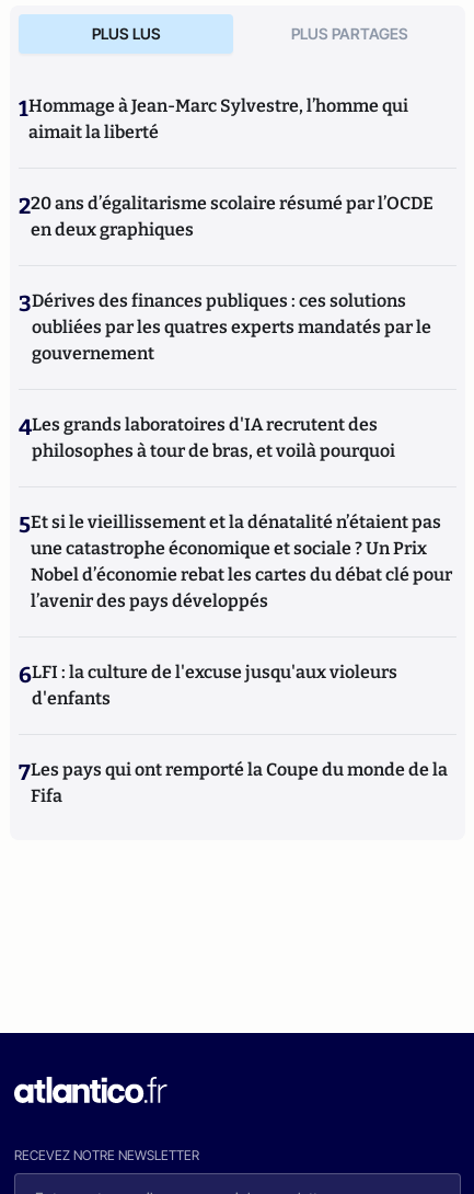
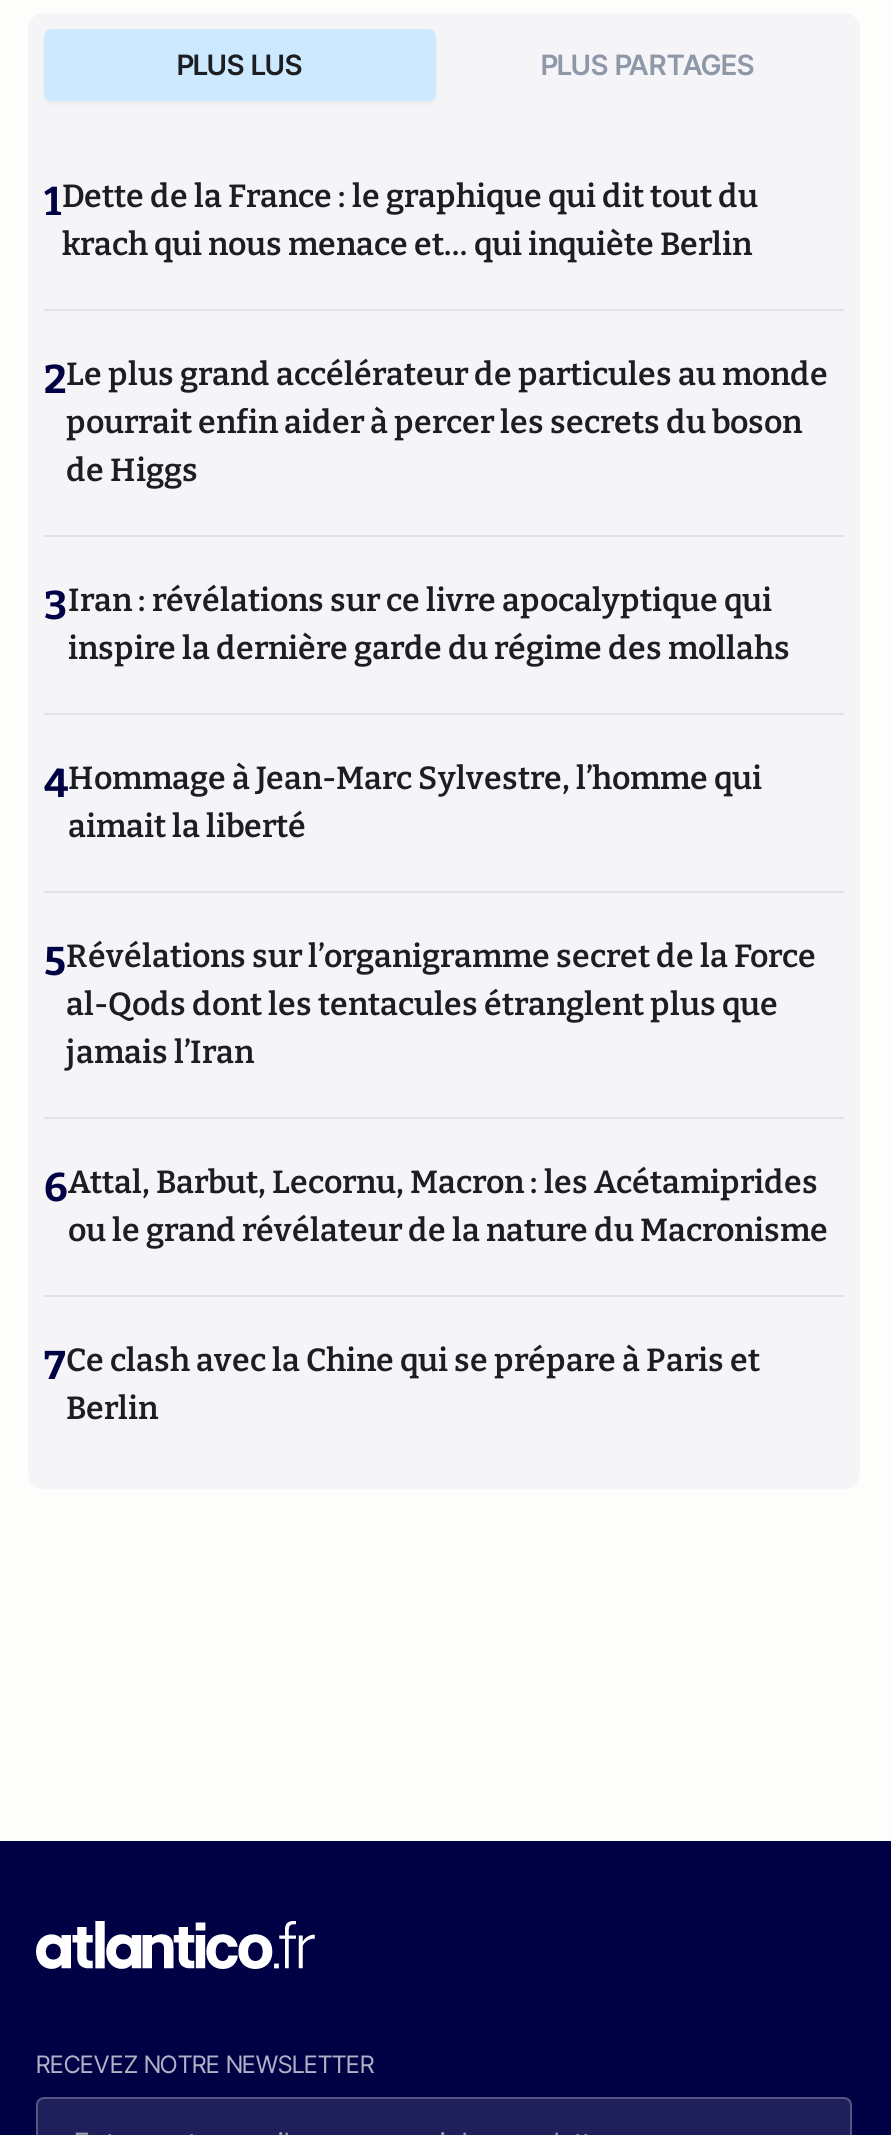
[19,96,408,122] 1Hommage à Jean-Marc Sylvestre, l’homme qui -> [44,178,828,808] 1Dette de la France : le graphique qui dit tout du | krach qui nous menace et… qui inquiète Berlin | 2Le plus grand accélérateur de particules au monde | pourrait enfin aider à percer les secrets du boson | de Higgs | 3Iran : révélations sur ce livre apocalyptique qui | inspire la dernière garde du régime des mollahs | 4Hommage à Jean-Marc Sylvestre, l’homme qui
moved [28,122,159,143] -> [68,808,306,846]: aimait la liberté
[19,193,452,807] 220 ans d’égalitarisme scolaire résumé par l’OCDE | en deux graphiques | 3Dérives des finances publiques : ces solutions | oubliées par les quatres experts mandatés par le | gouvernement | 4Les grands laboratoires d'IA recrutent des | philosophes à tour de bras, et voilà pourquoi | 5Et si le vieillissement et la dénatalité n’étaient pas | une catastrophe économique et sociale ? Un Prix | Nobel d’économie rebat les cartes du débat clé pour | l’avenir des pays développés | 6LFI : la culture de l'excuse jusqu'aux violeurs | d'enfants | 7Les pays qui ont remporté la Coupe du monde de la | Fifa -> [44,938,828,1428] 5Révélations sur l’organigramme secret de la Force | al-Qods dont les tentacules étranglent plus que | jamais l’Iran | 6Attal, Barbut, Lecornu, Macron : les Acétamiprides | ou le grand révélateur de la nature du Macronisme | 7Ce clash avec la Chine qui se prépare à Paris et | Berlin

